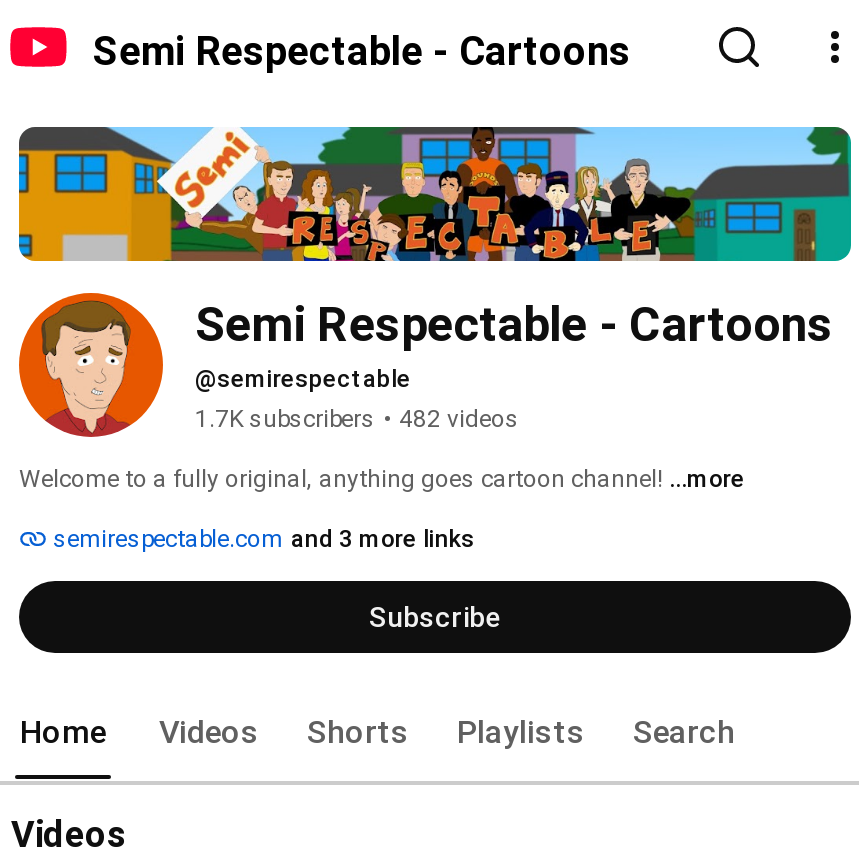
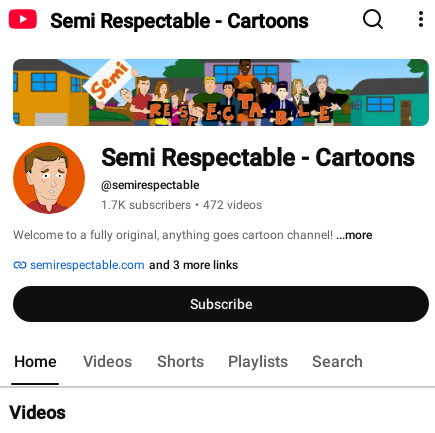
[195,405,519,433] 1.7K subscribers • 482 videos -> [101,198,262,212] 1.7K subscribers • 472 videos

